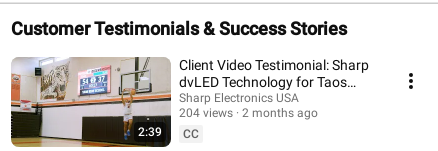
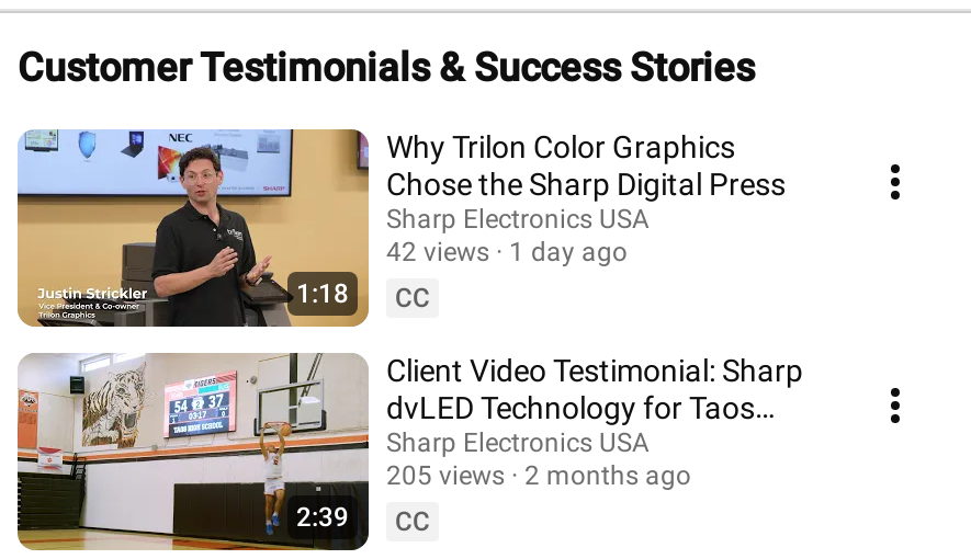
none -> [15,129,358,329] [image] | 1:18
none -> [386,128,786,312] Why Trilon Color Graphics | Chose the Sharp Digital Press | Sharp Electronics USA | 42 views | 1 day ago | CC
[179,105,318,119] 204 views 2 months ago -> [386,459,691,490] 205 views 2 months ago

